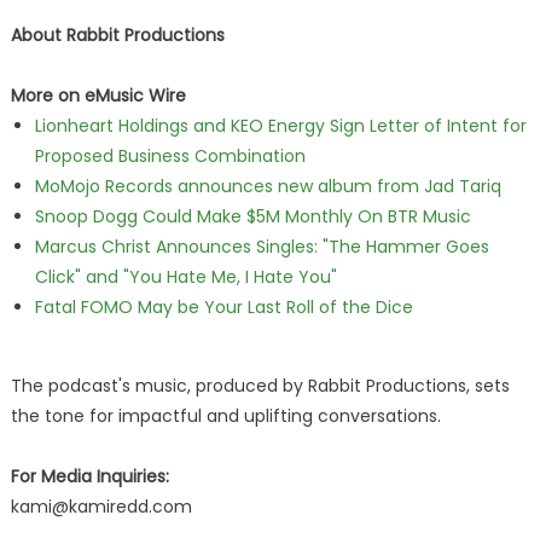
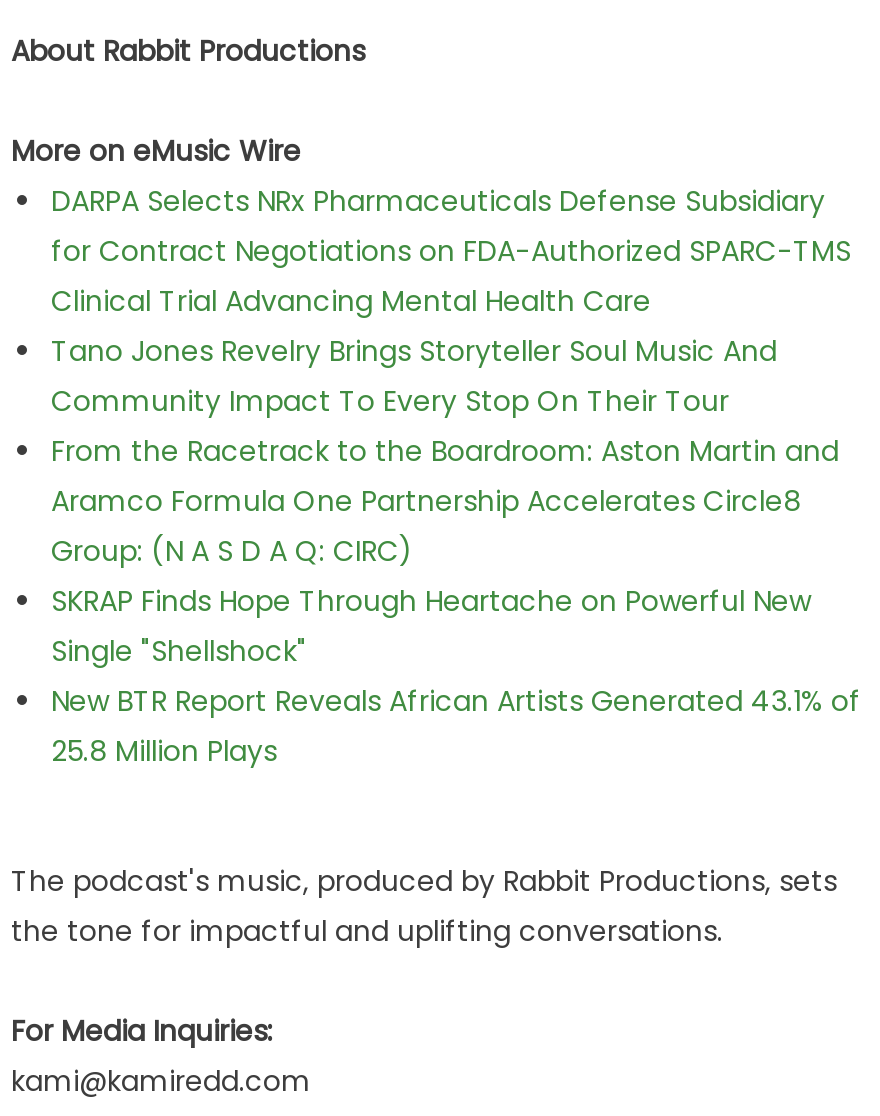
[35,114,527,319] Lionheart Holdings and KEO Energy Sign Letter of Intent for | Proposed Business Combination | MoMojo Records announces new album from Jad Tariq | Snoop Dogg Could Make $5M Monthly On BTR Music | Marcus Christ Announces Singles: "The Hammer Goes | Click" and "You Hate Me, I Hate You" | Fatal FOMO May be Your Last Roll of the Dice -> [51,181,861,771] DARPA Selects NRx Pharmaceuticals Defense Subsidiary | for Contract Negotiations on FDA-Authorized SPARC-TMS | Clinical Trial Advancing Mental Health Care | Tano Jones Revelry Brings Storyteller Soul Music And | Community Impact To Every Stop On Their Tour | From the Racetrack to the Boardroom: Aston Martin and | Aramco Formula One Partnership Accelerates Circle8 | Group: (N A S D A Q: CIRC) | SKRAP Finds Hope Through Heartache on Powerful New | Single "Shellshock" | New BTR Report Reveals African Artists Generated 43.1% of | 25.8 Million Plays

